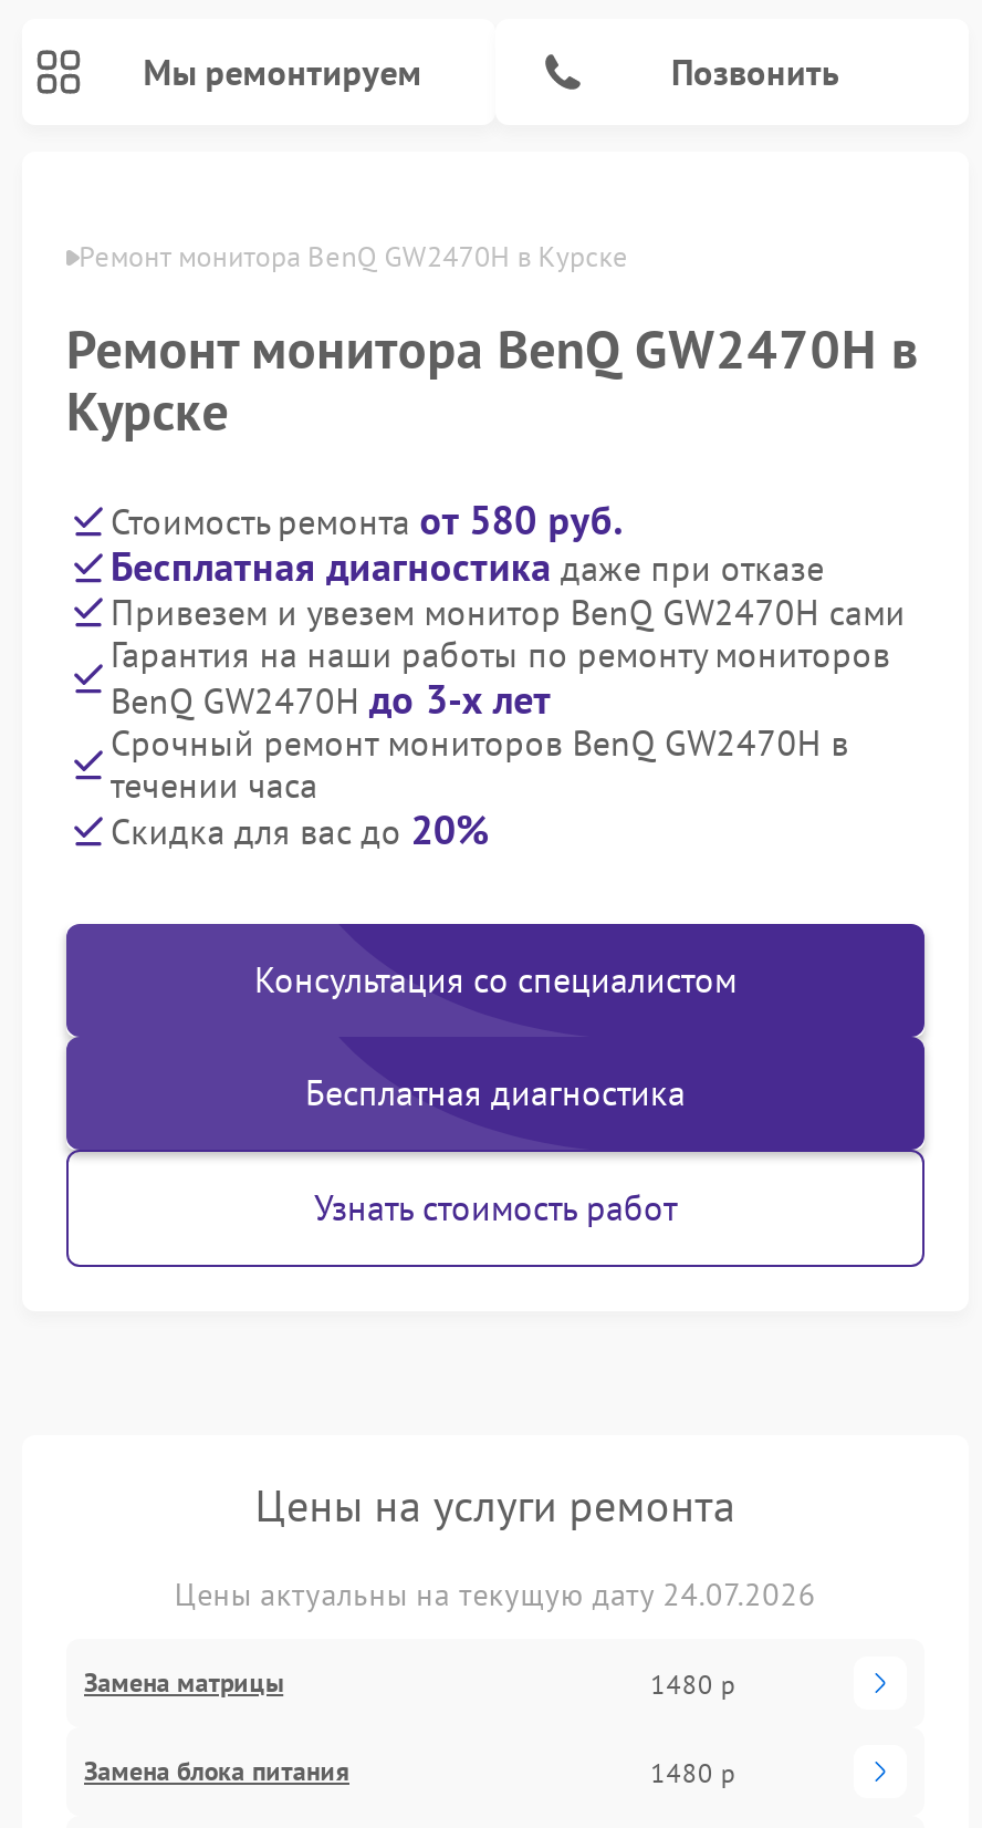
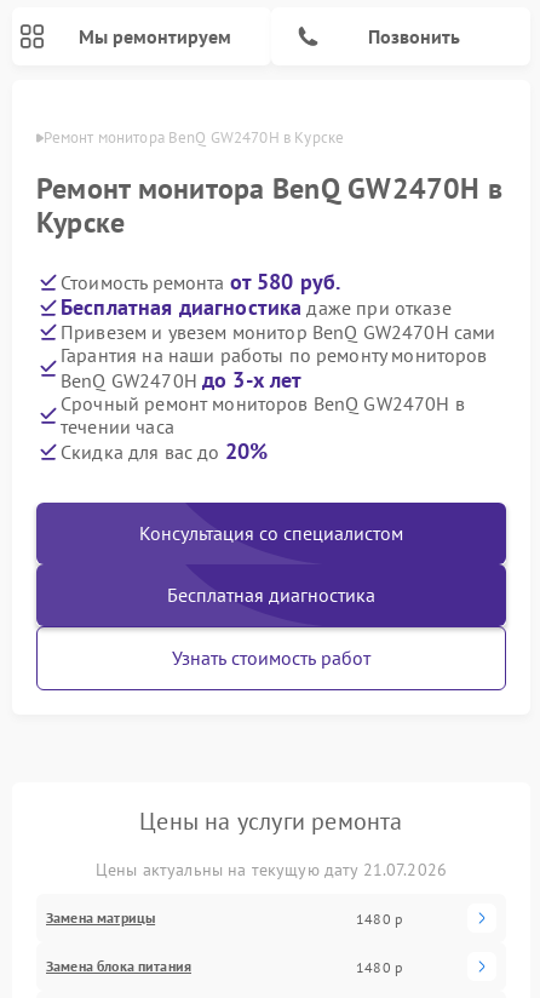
[175,1575,816,1614] Цены актуальны на текущую дату 24.07.2026 -> [96,859,447,881] Цены актуальны на текущую дату 21.07.2026

